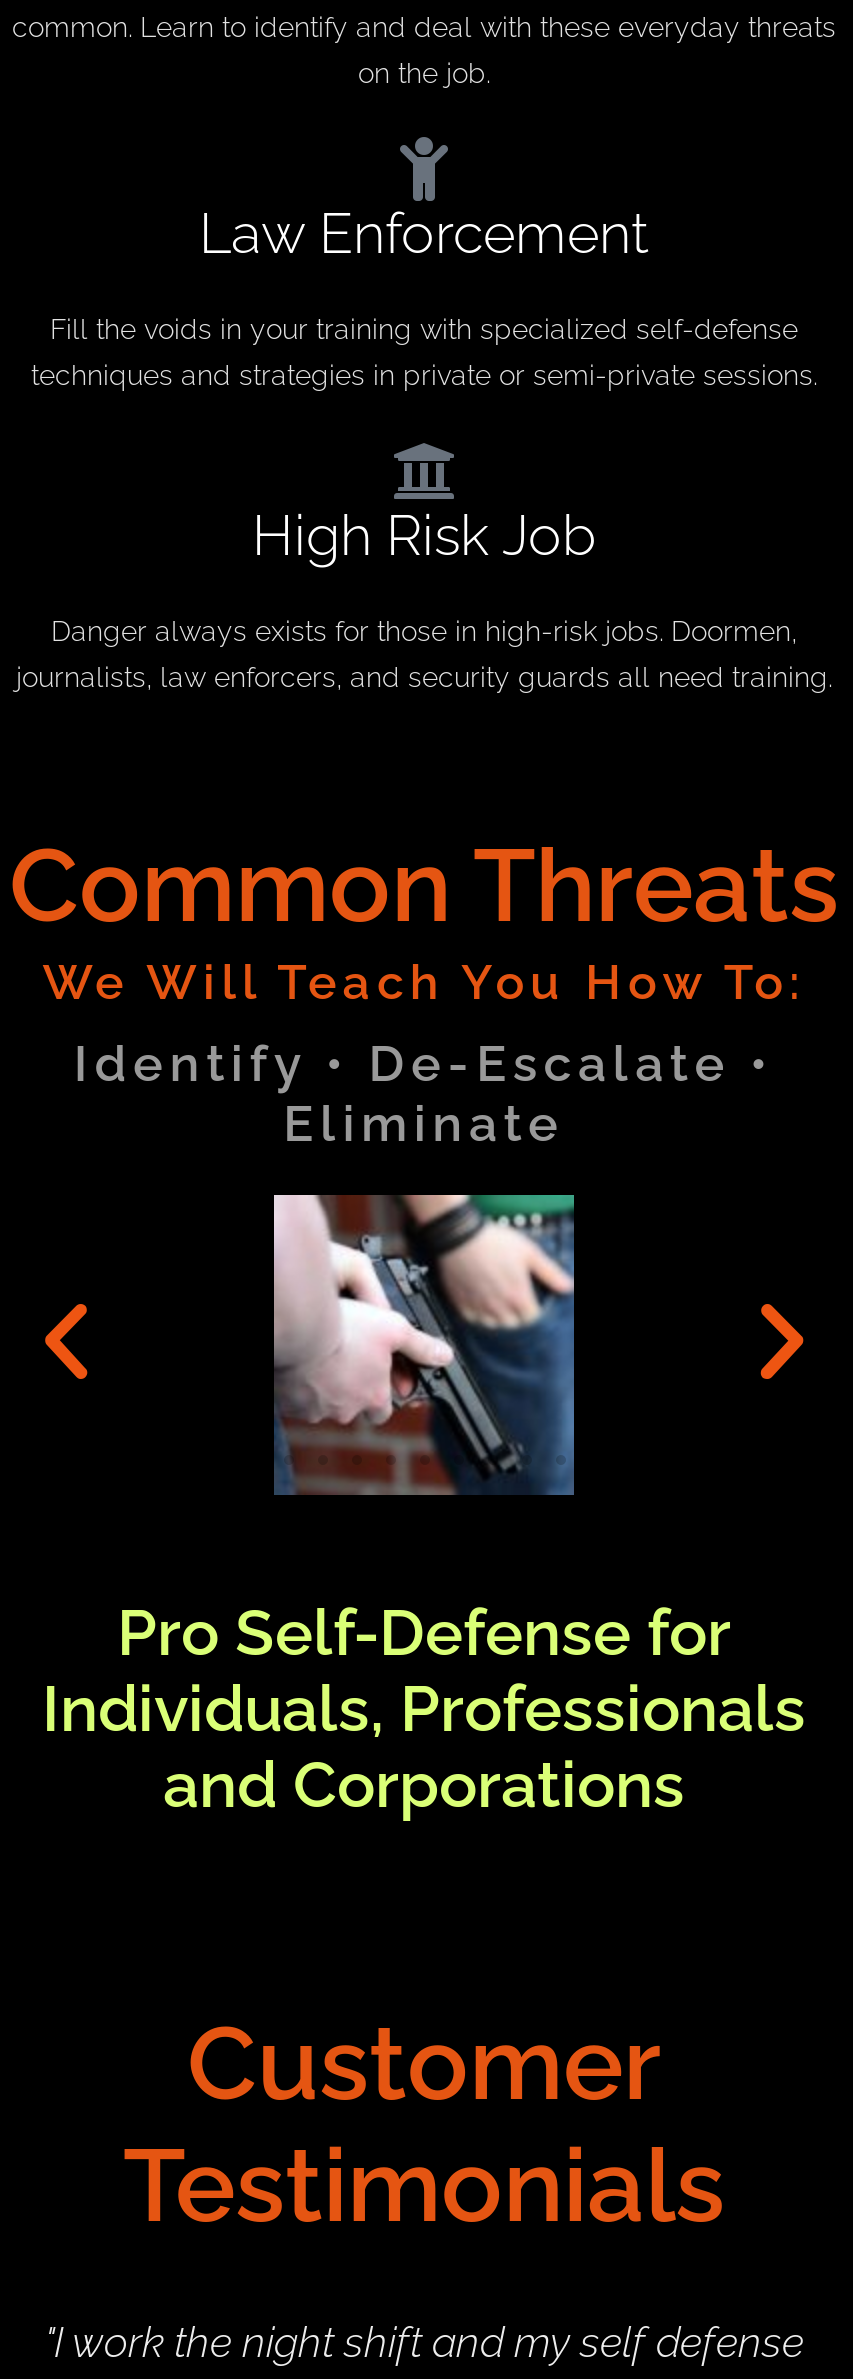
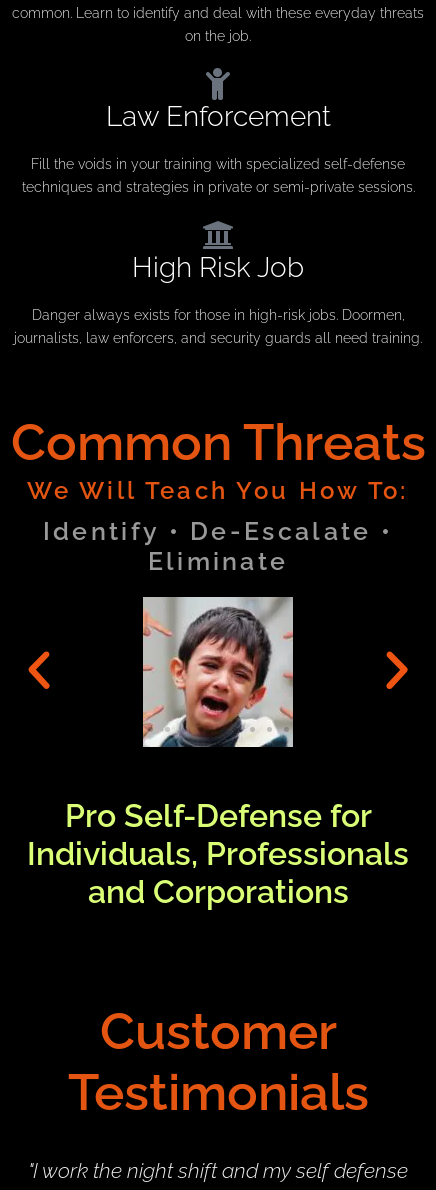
[272,1192,576,1496] [image] -> [142,596,294,748] [image]

